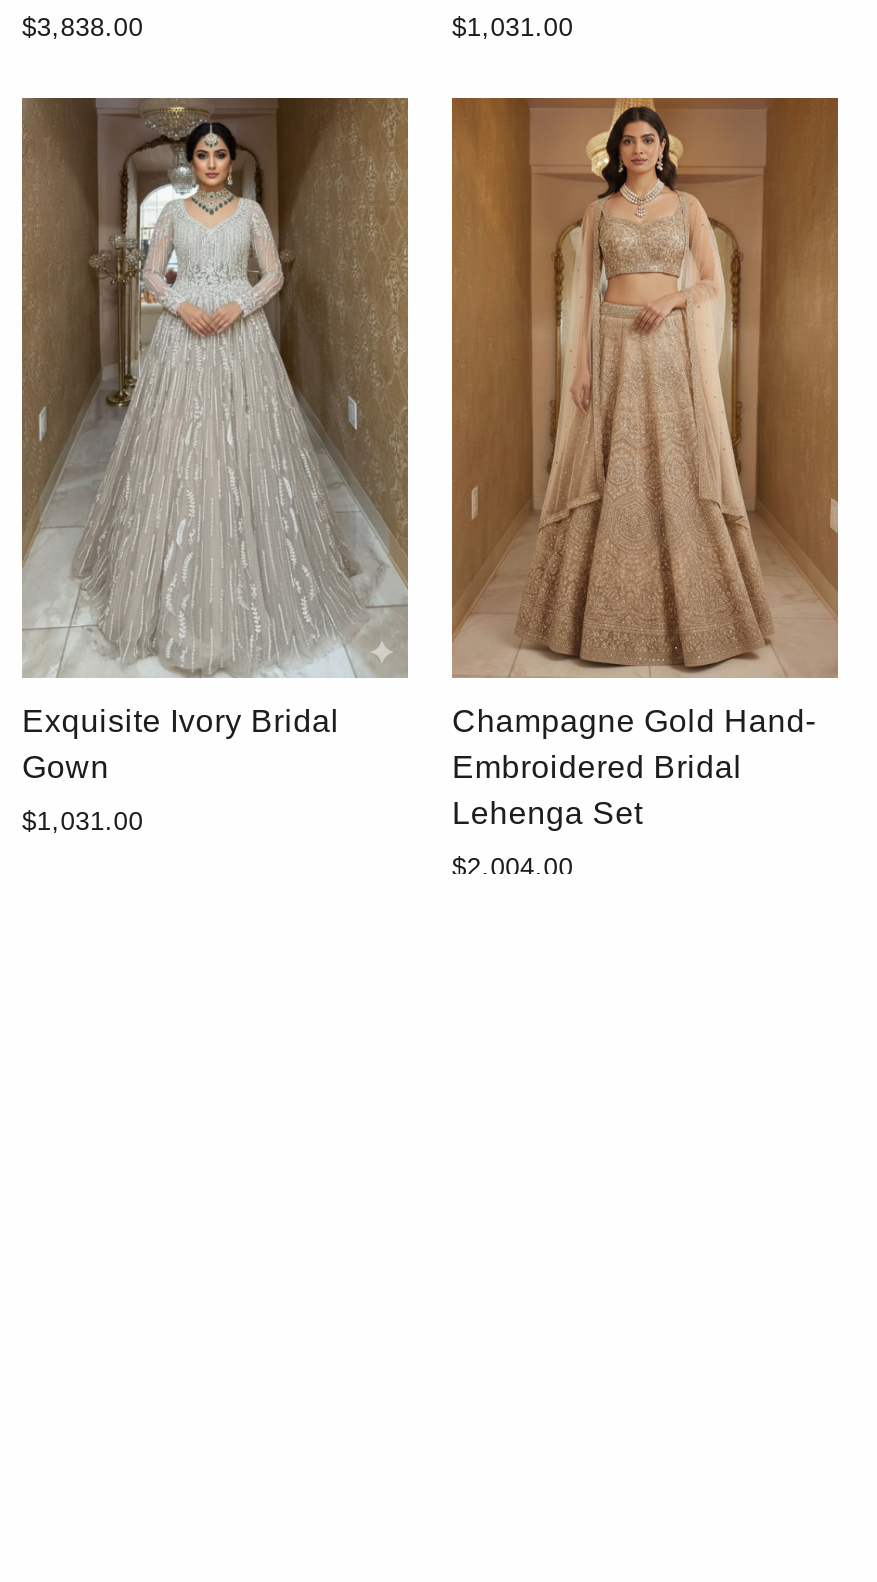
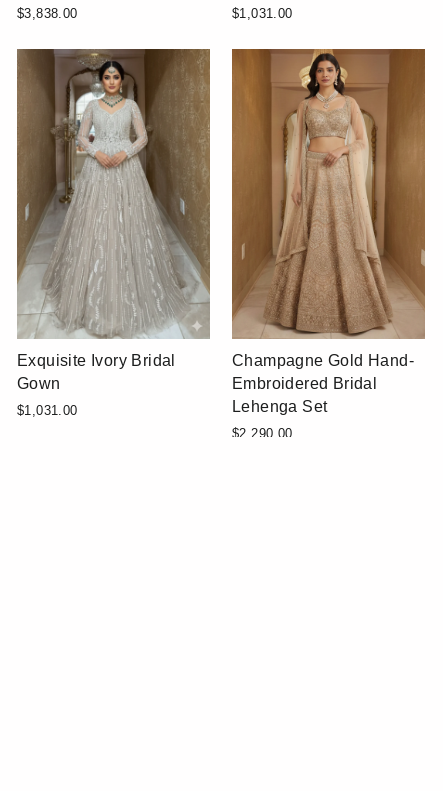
[452,851,573,881] $2,004.00 -> [232,425,293,440] $2,290.00

